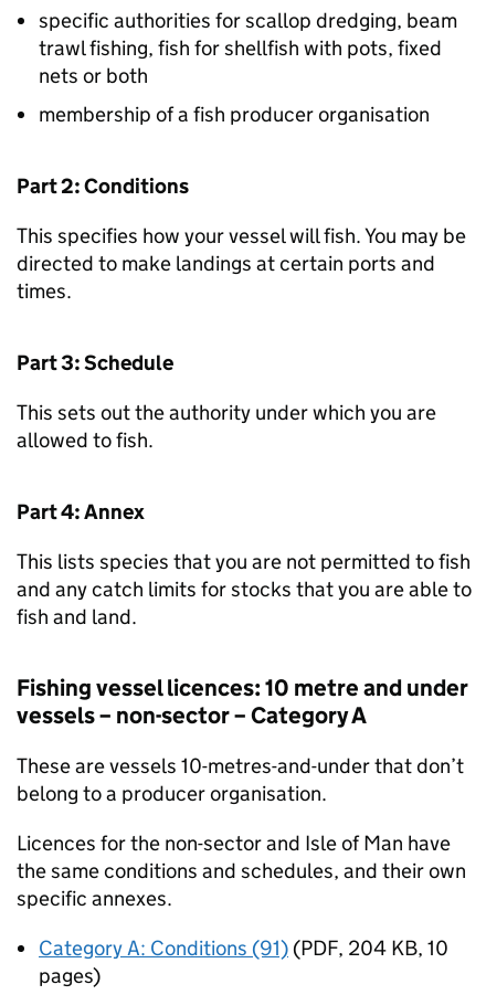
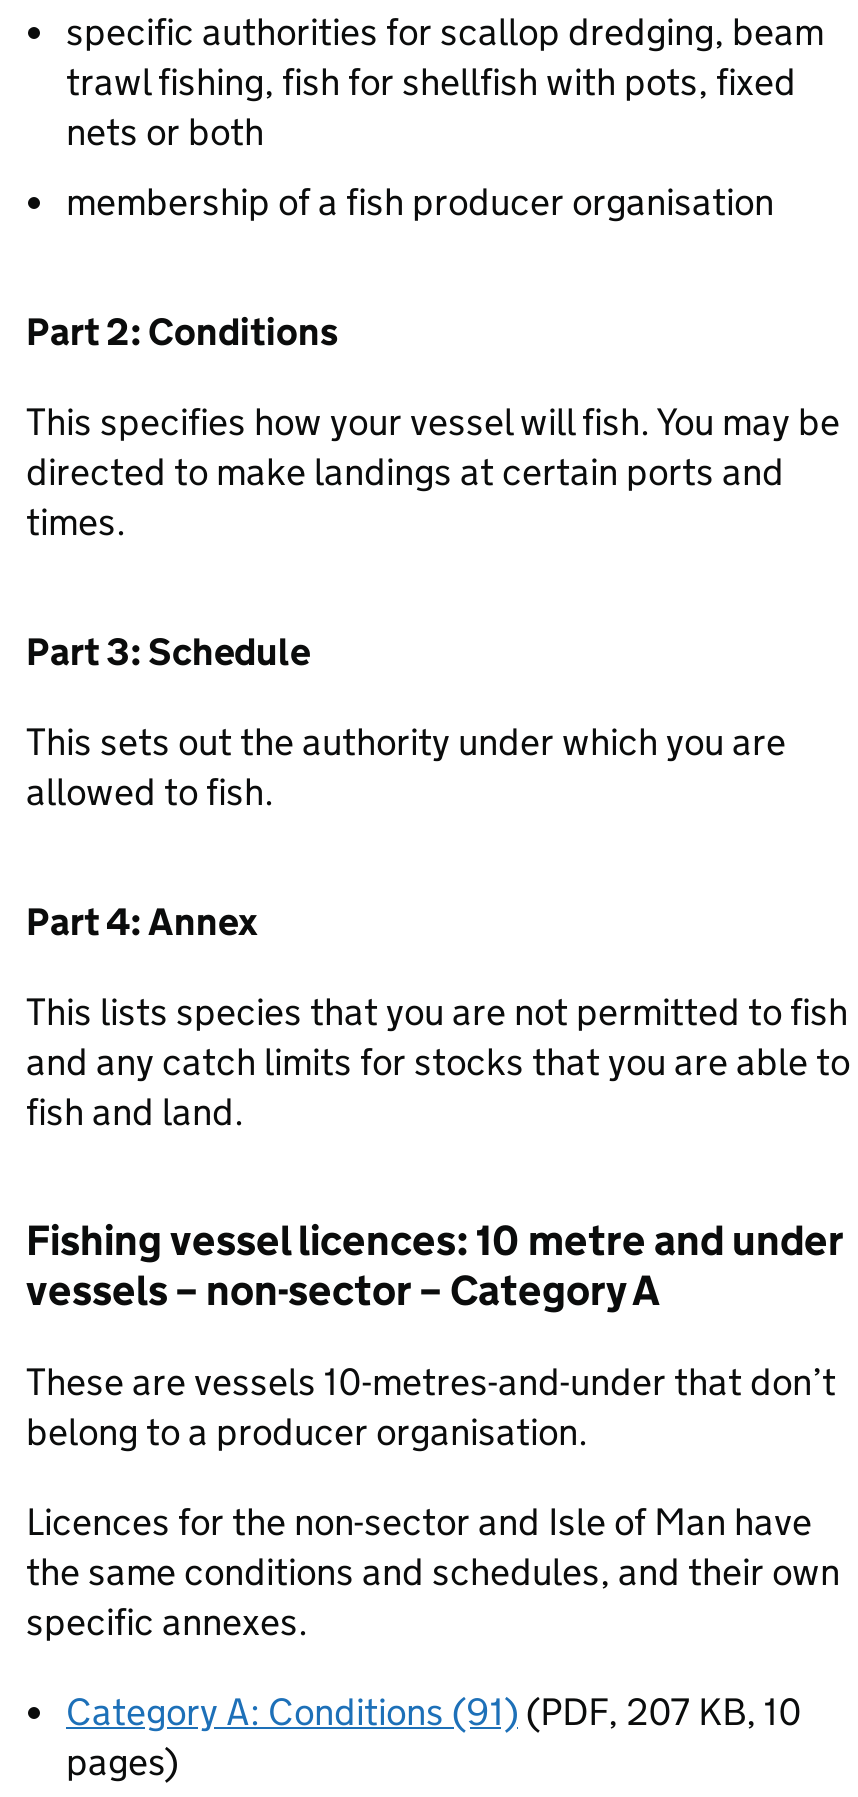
[39,935,448,961] Category A: Conditions (91) (PDF, 204 KB, 10 -> [66,1689,802,1735] Category A: Conditions (91) (PDF, 207 KB, 10

